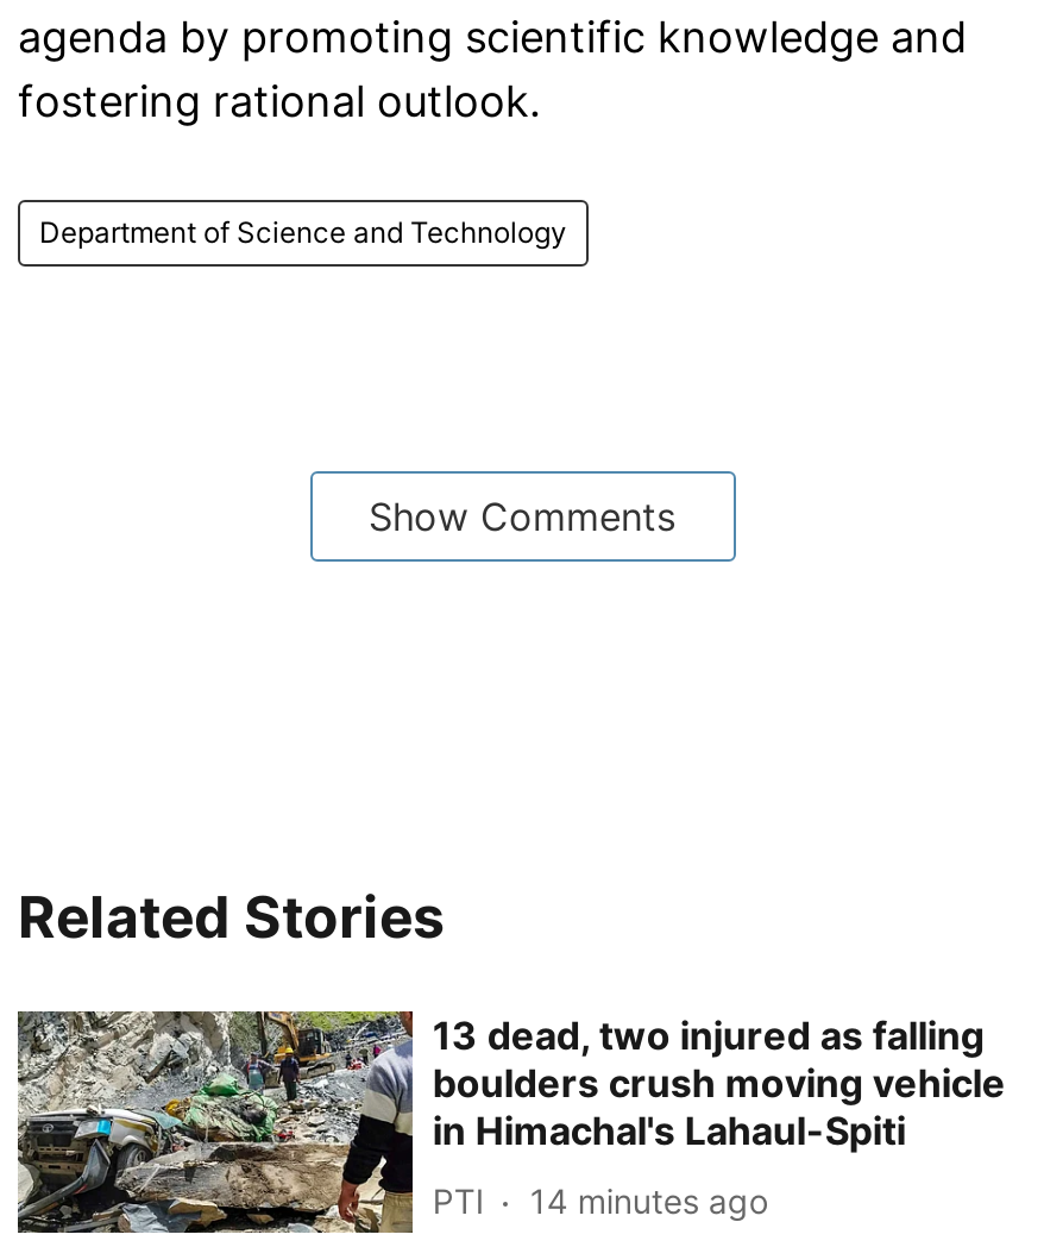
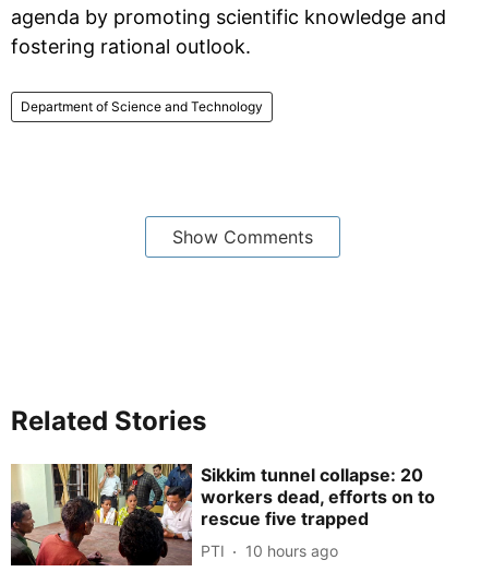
[15,1009,1006,1235] [image] | 13 dead, two injured as falling | boulders crush moving vehicle | in Himachal's Lahaul-Spiti -> [11,463,436,567] [image] | Sikkim tunnel collapse: 20 | workers dead, efforts on to | rescue five trapped
[433,1180,768,1221] PTI 14 minutes ago -> [201,541,339,560] PTI 10 hours ago

